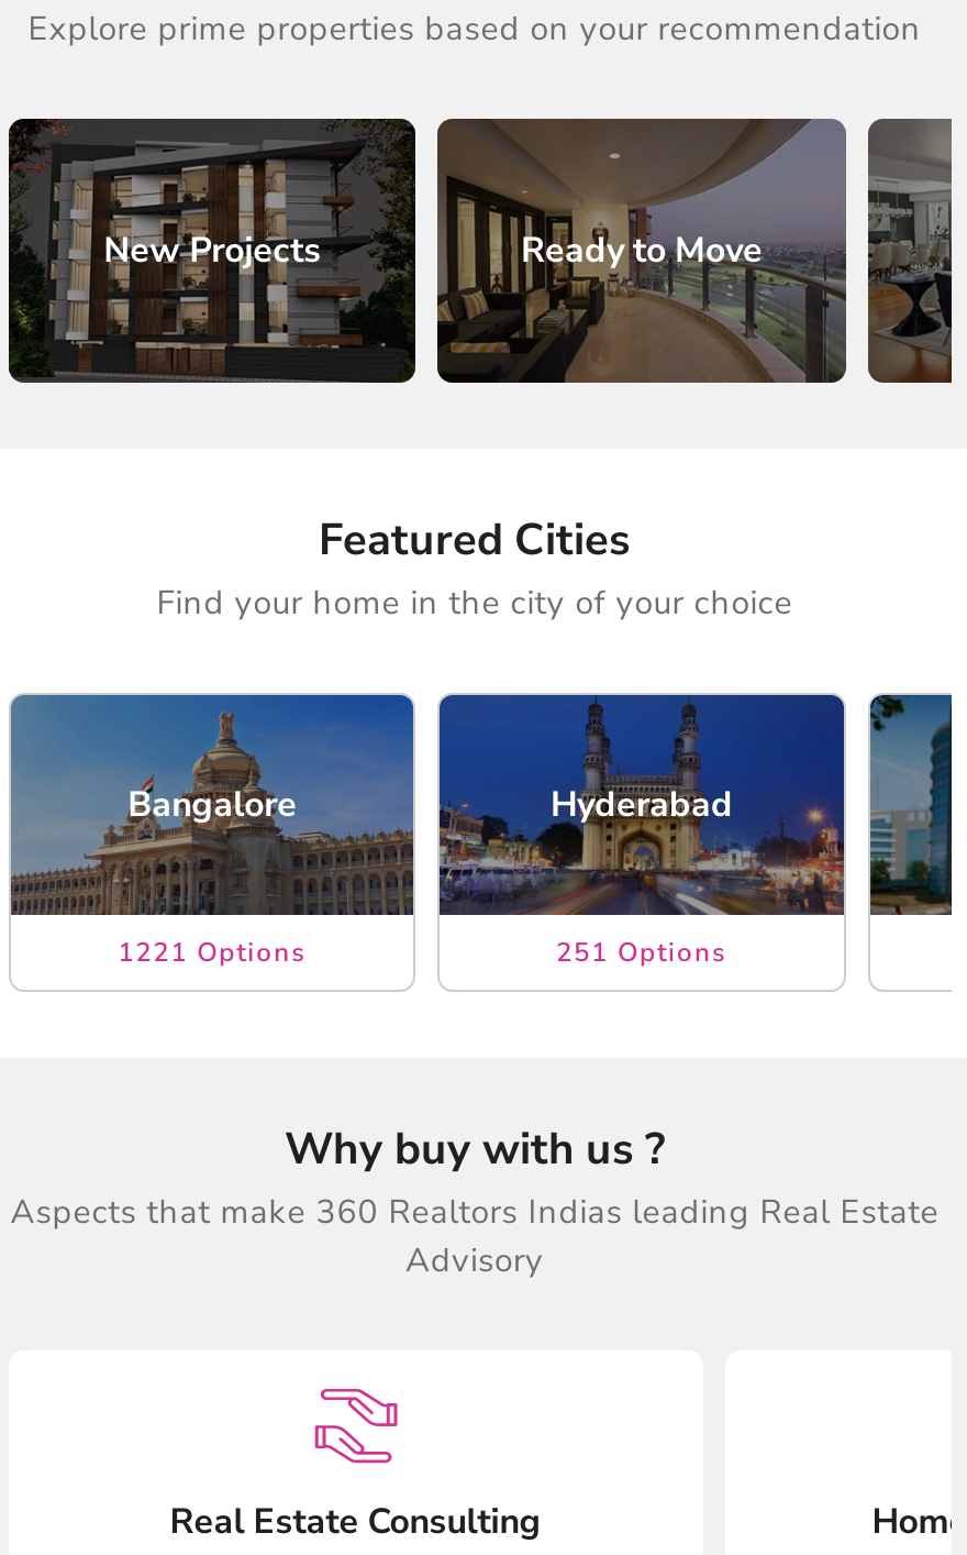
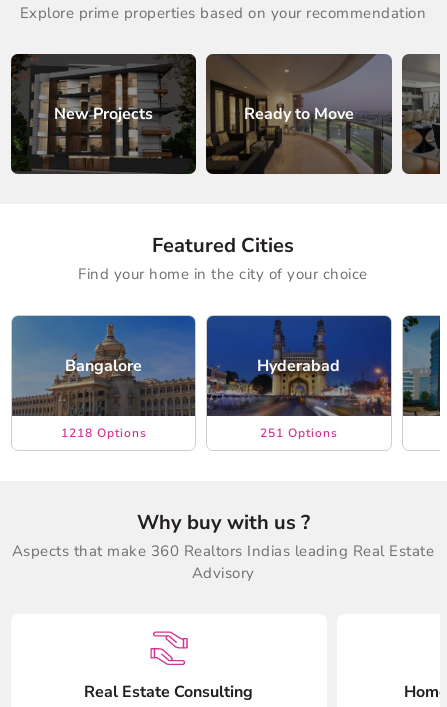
[118,935,307,970] 1221 Options -> [61,425,147,441] 1218 Options

